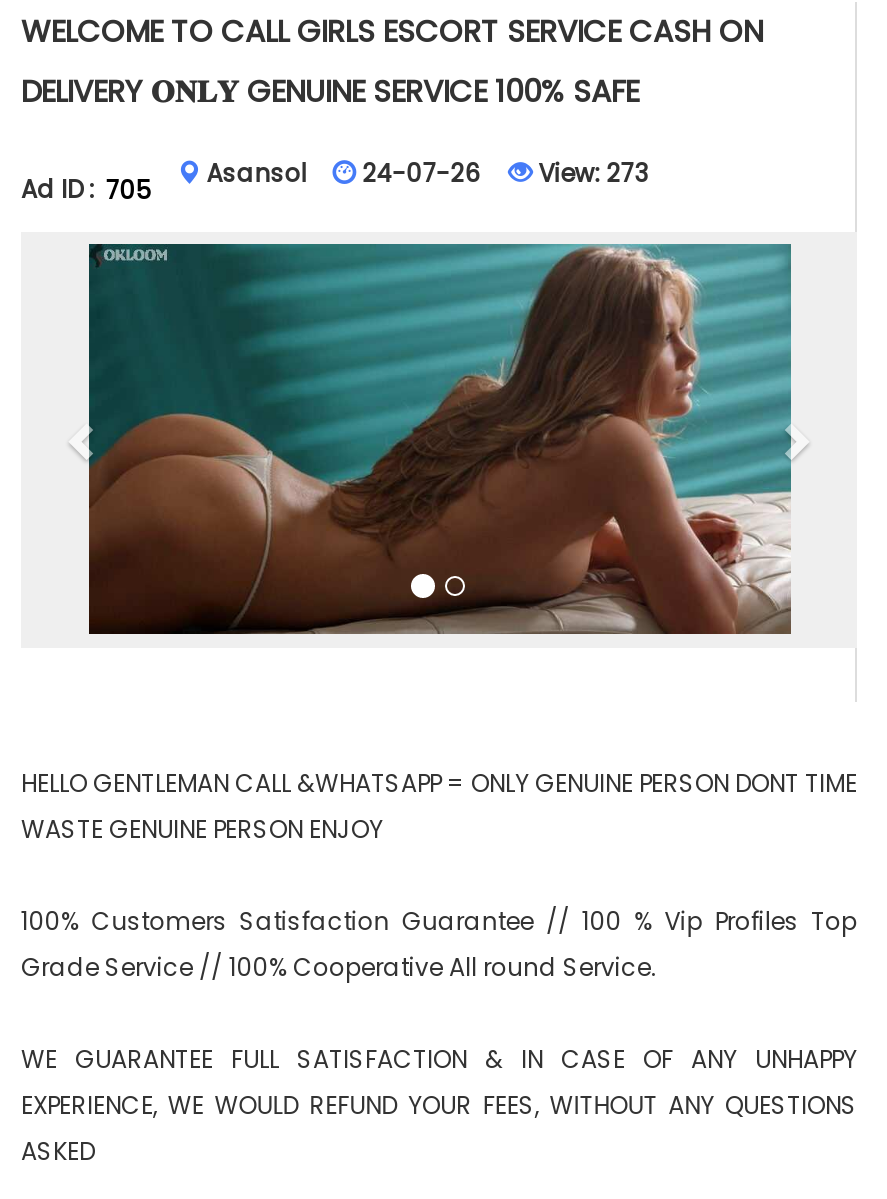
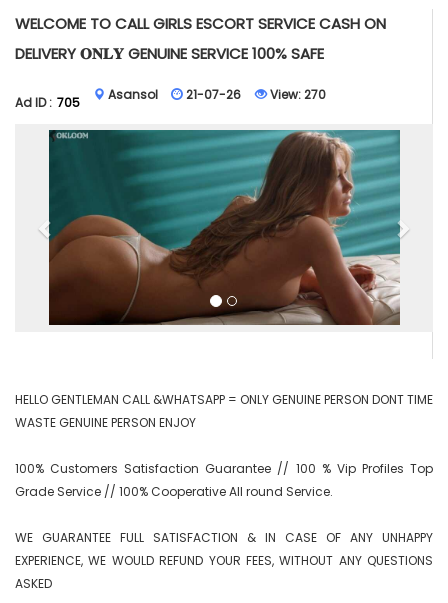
[363,156,481,190] 24-07-26 -> [186,86,241,103] 21-07-26
[533,156,649,190] View: 273 -> [267,86,326,103] View: 270

